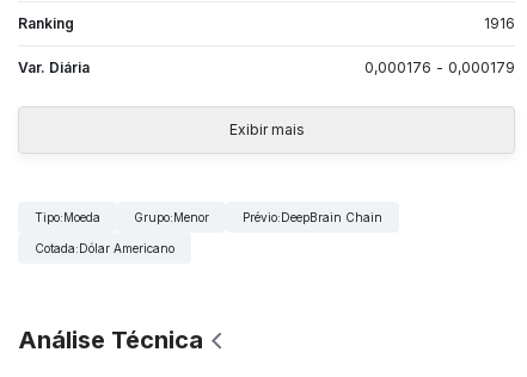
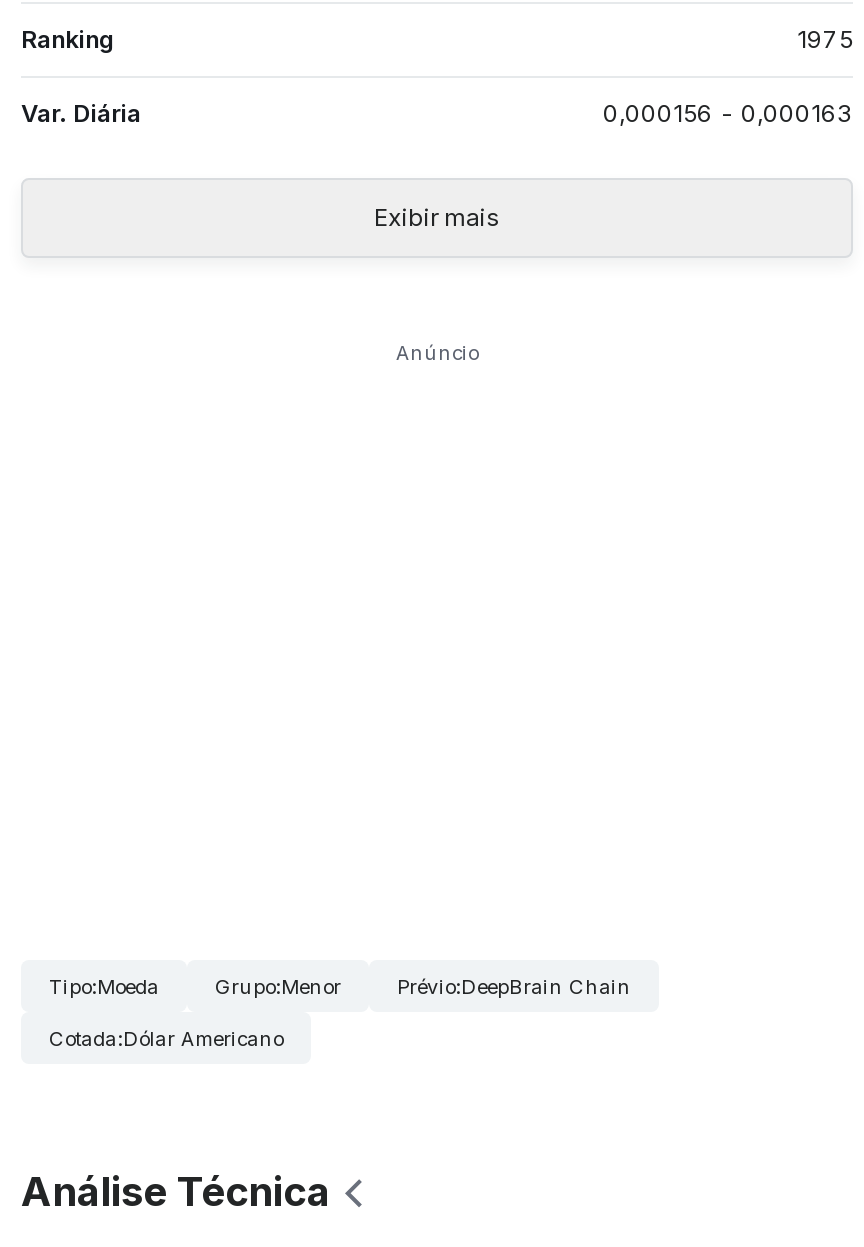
[484,14,515,32] 1916 -> [797,24,853,54] 1975
[364,58,515,76] 0,000176 - 0,000179 -> [603,98,853,128] 0,000156 - 0,000163
none -> [396,340,478,364] Anúncio

